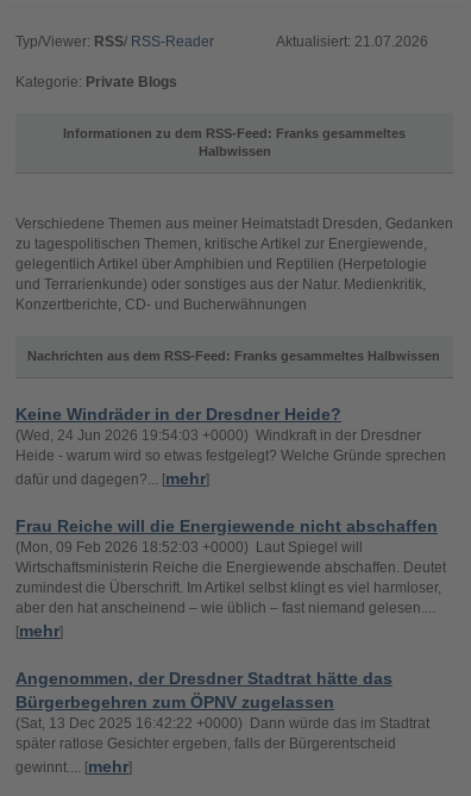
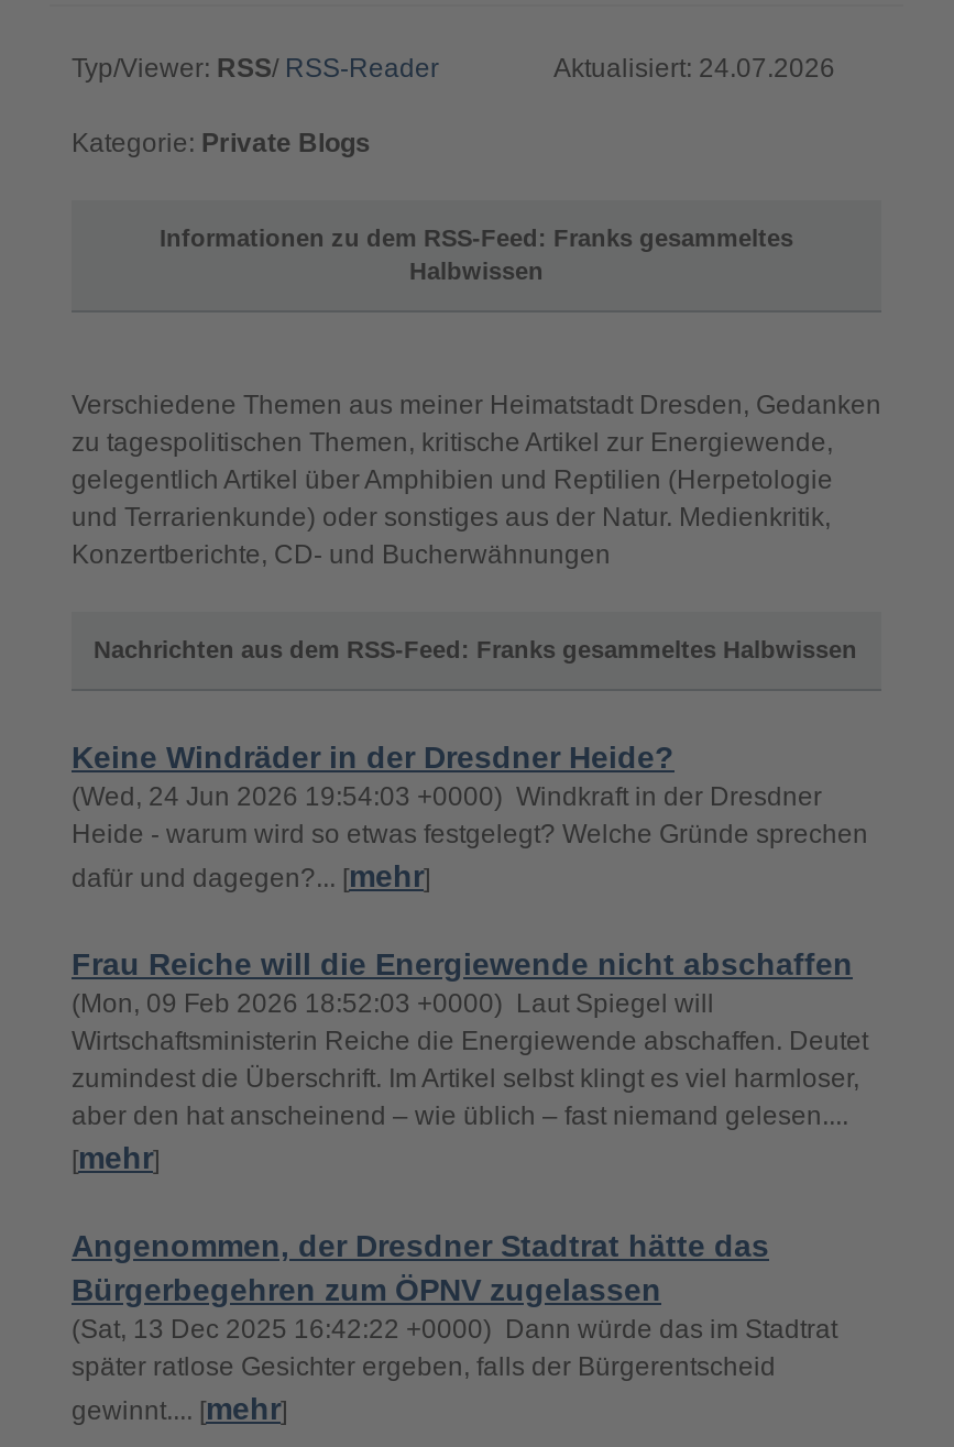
[276,33,428,50] Aktualisiert: 21.07.2026 -> [553,53,835,84] Aktualisiert: 24.07.2026

